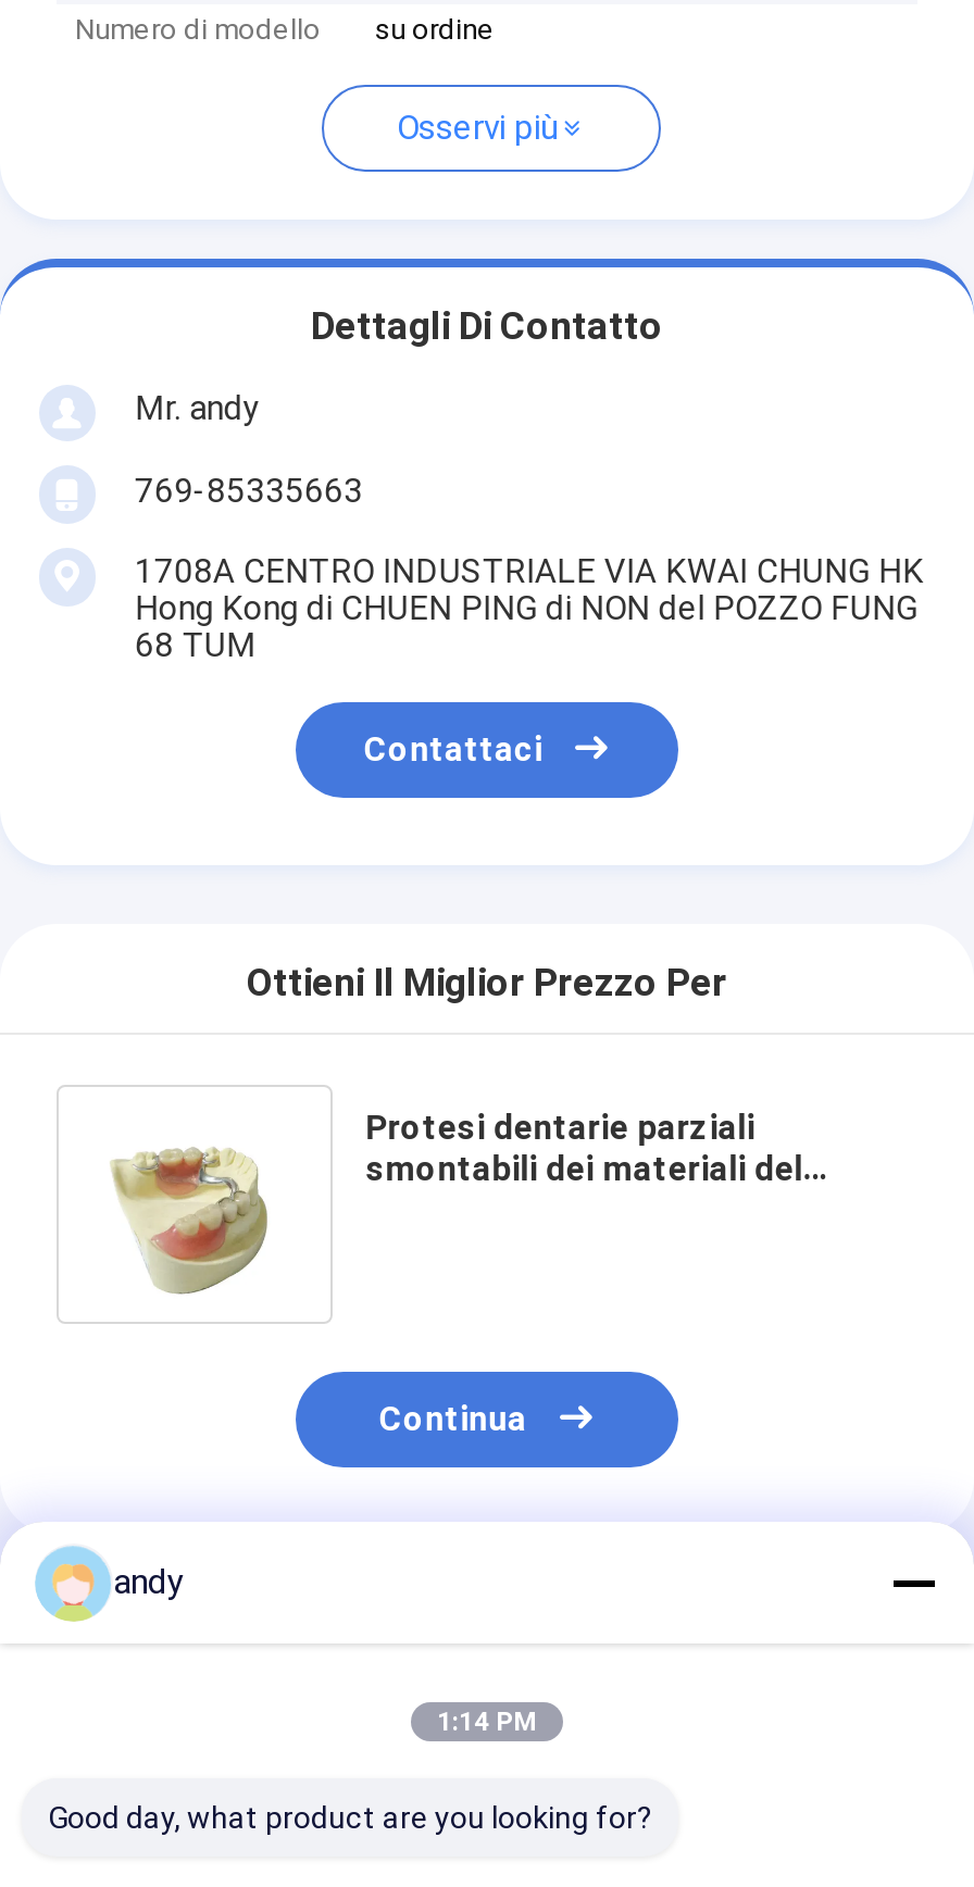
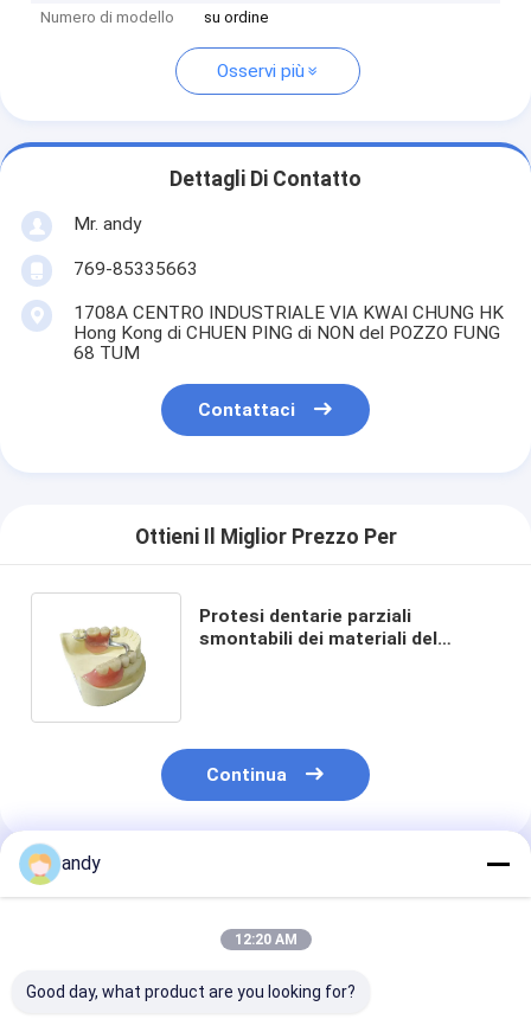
[437,1707,537,1737] 1:14 PM -> [234,931,297,948] 12:20 AM

